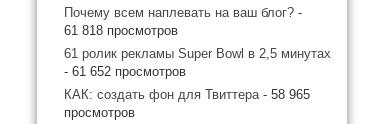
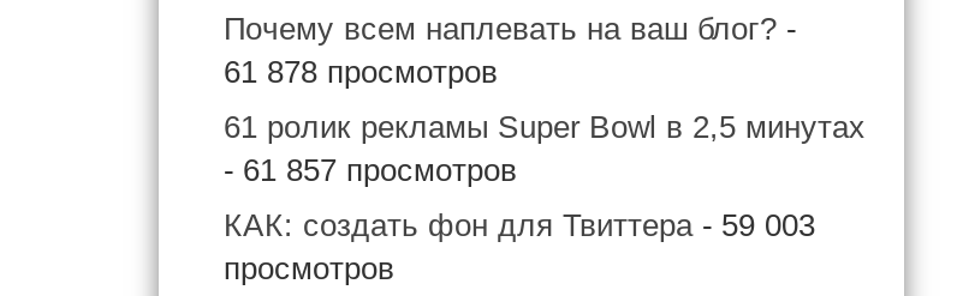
[64,23,178,38] 61 818 просмотров -> [224,54,498,90] 61 878 просмотров
[64,64,186,79] - 61 652 просмотров -> [224,152,517,188] - 61 857 просмотров
[64,87,310,102] КАК: создать фон для Твиттера - 58 965 -> [224,207,815,243] КАК: создать фон для Твиттера - 59 003

